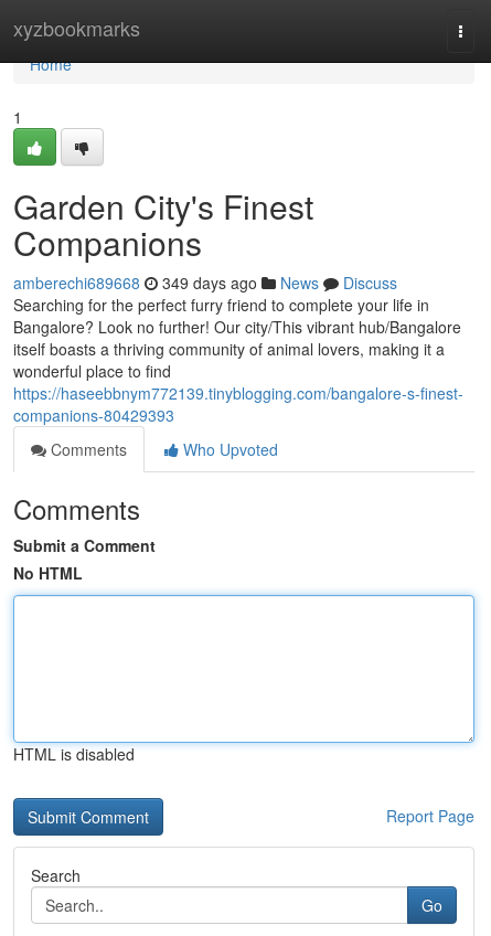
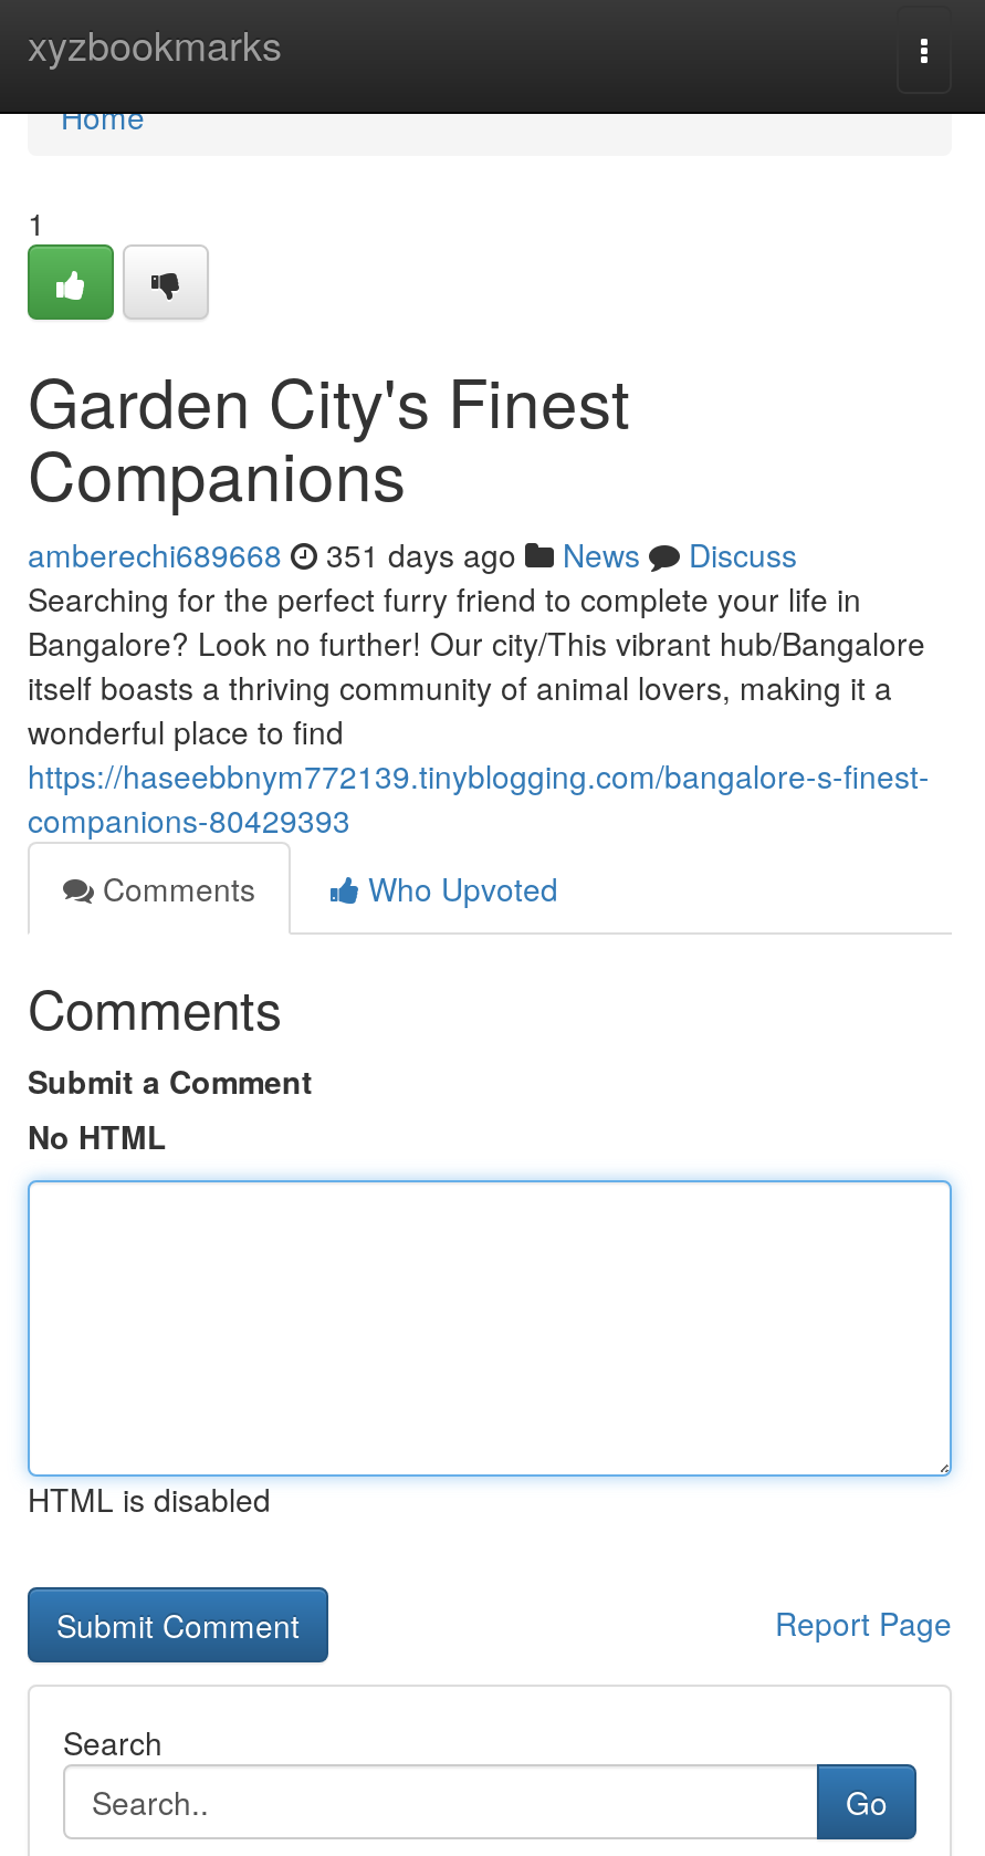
[13,272,397,294] amberechi689668 349 days ago News Discuss -> [28,532,797,576] amberechi689668 351 days ago News Discuss

